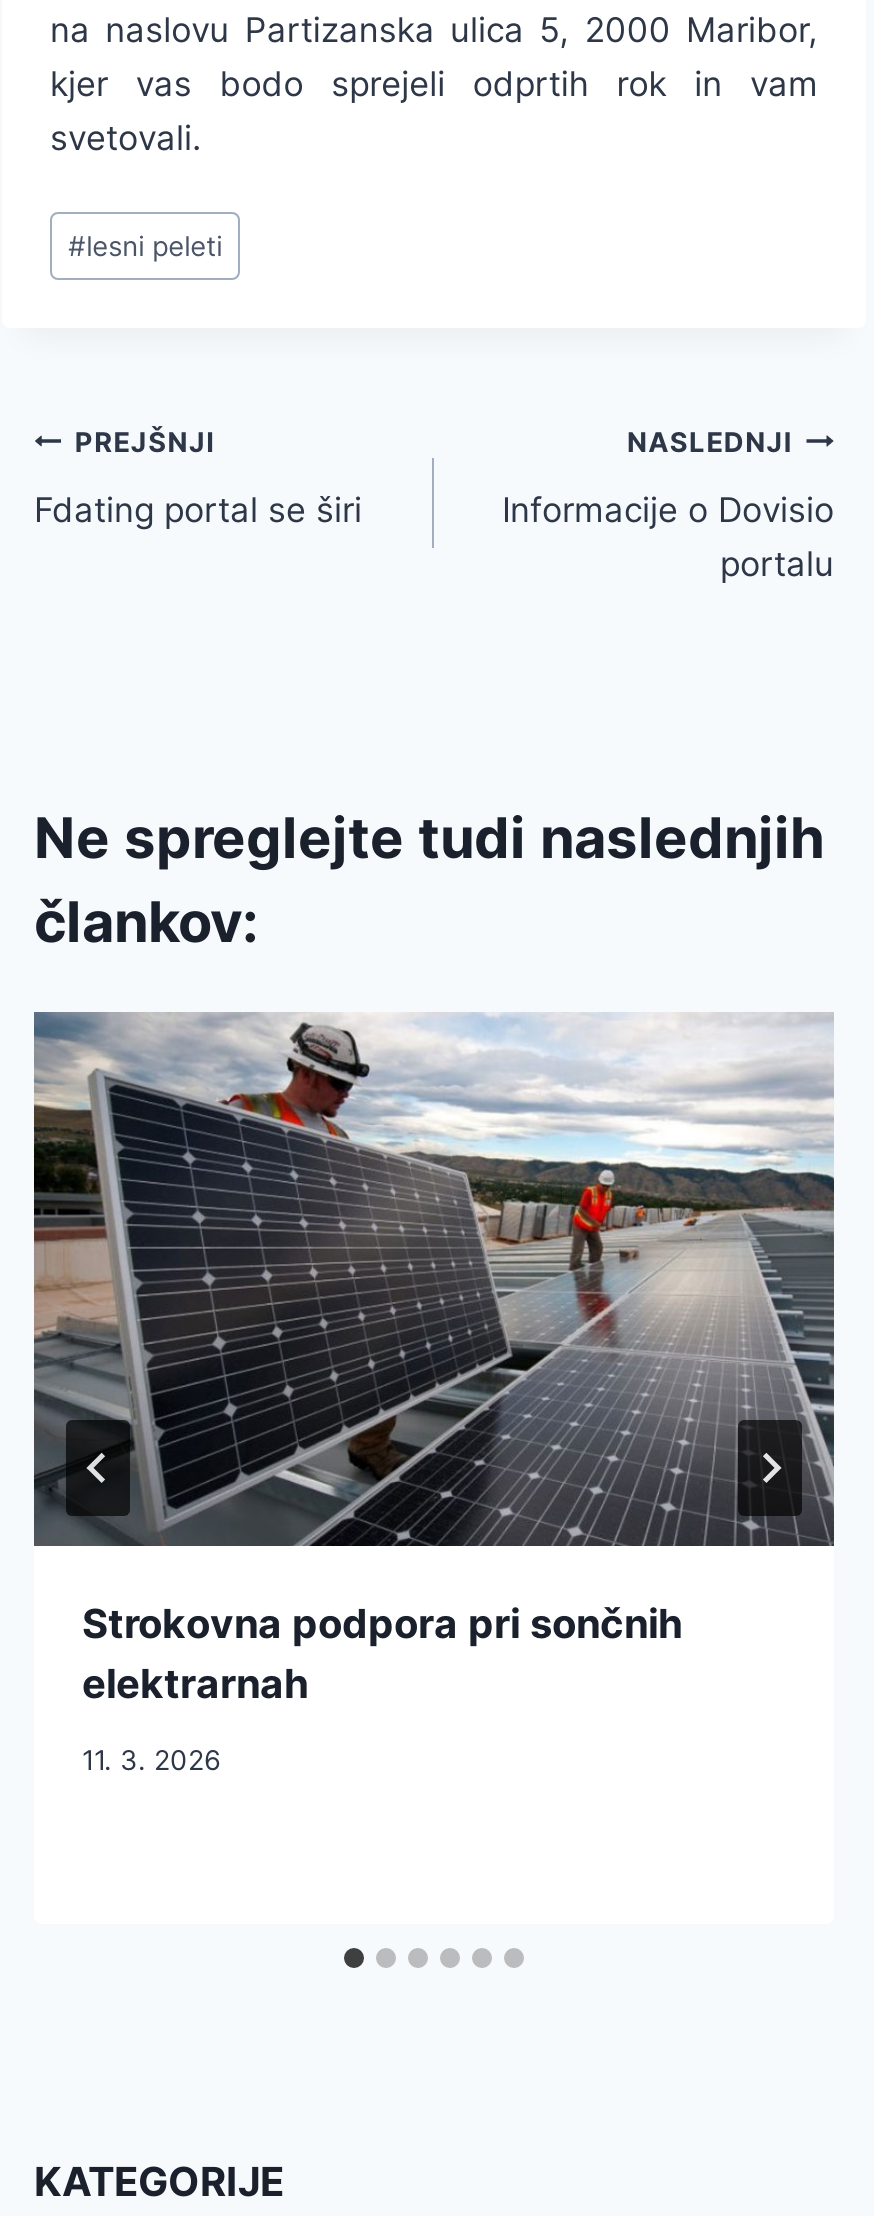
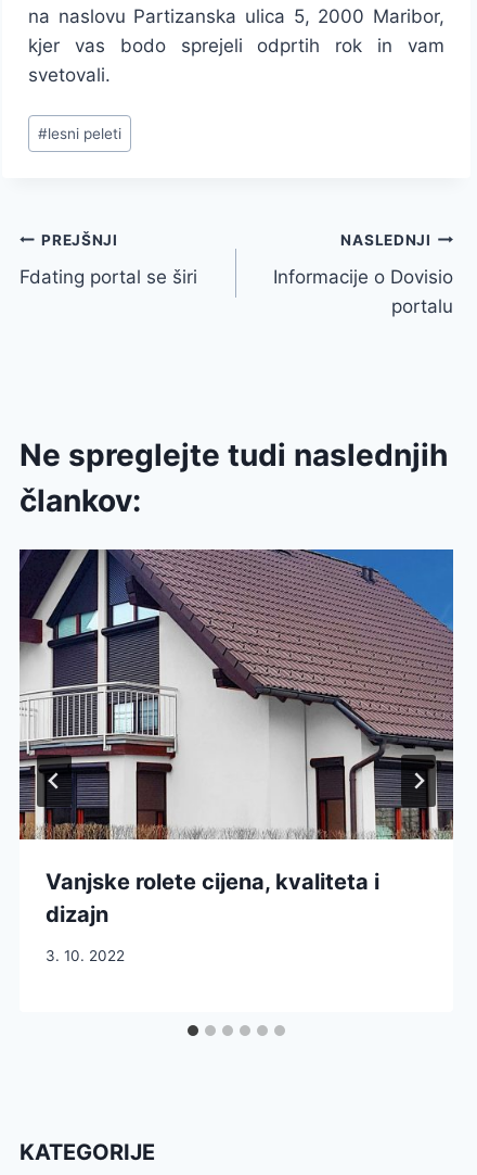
[34,1010,834,1708] [image] | Strokovna podpora pri sončnih | elektrarnah -> [20,548,454,927] [image] | Vanjske rolete cijena, kvaliteta i | dizajn
[82,1745,220,1777] 11. 3. 2026 -> [46,947,125,965] 3. 10. 2022

